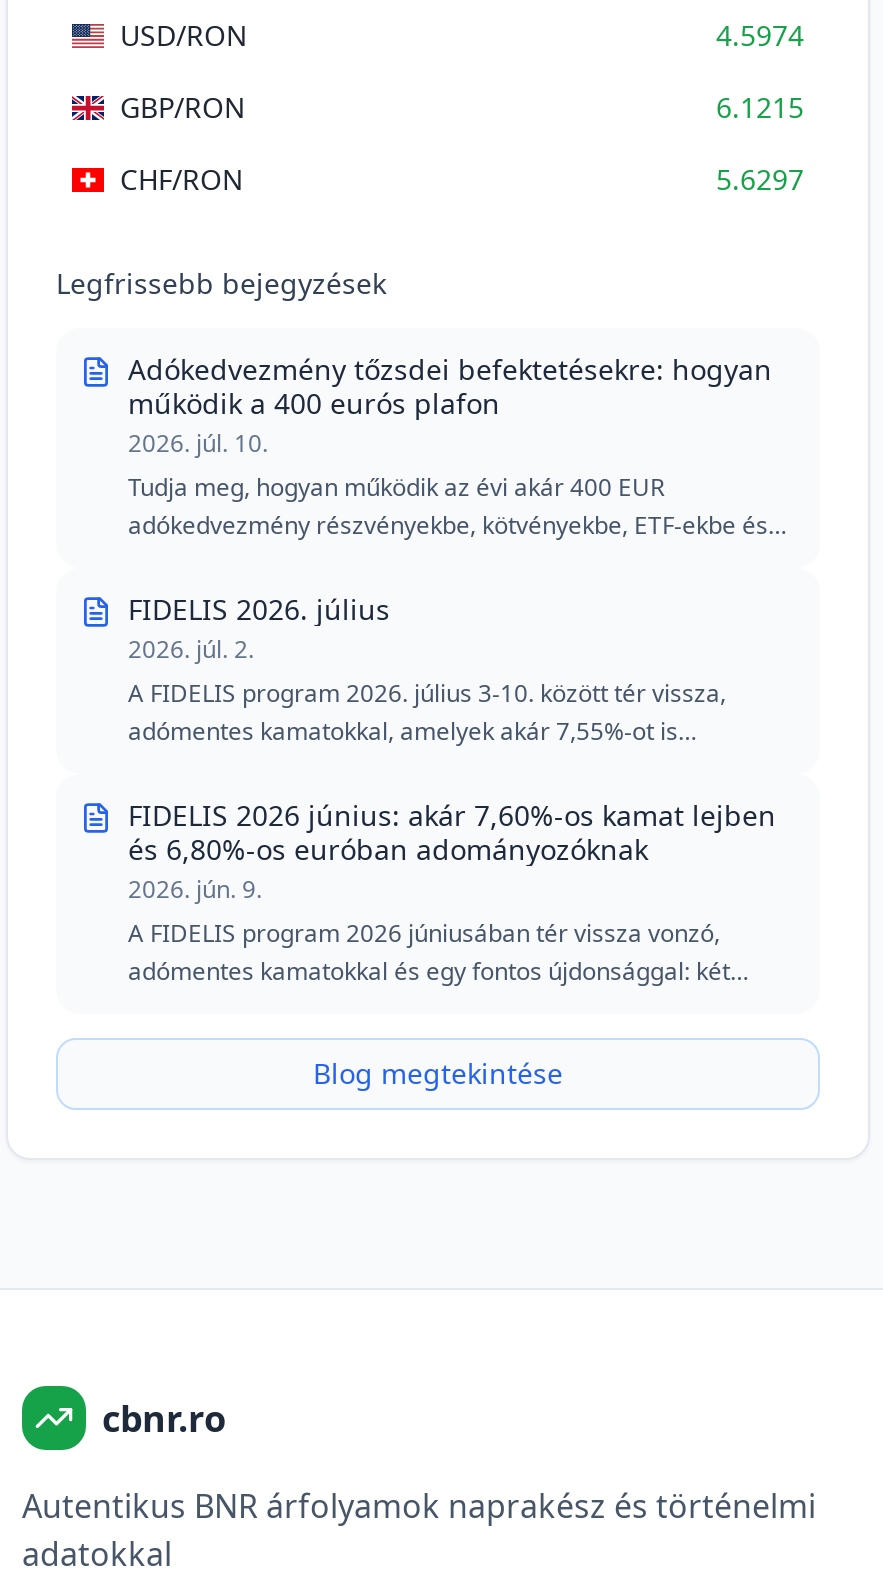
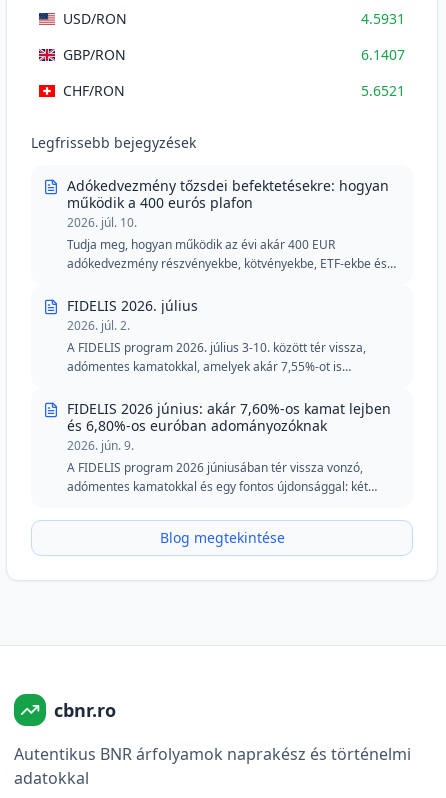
[716,16,804,54] 4.5974 -> [361,9,405,28] 4.5931
[716,88,804,126] 6.1215 -> [361,45,405,64] 6.1407
[716,160,804,198] 5.6297 -> [361,81,405,100] 5.6521

